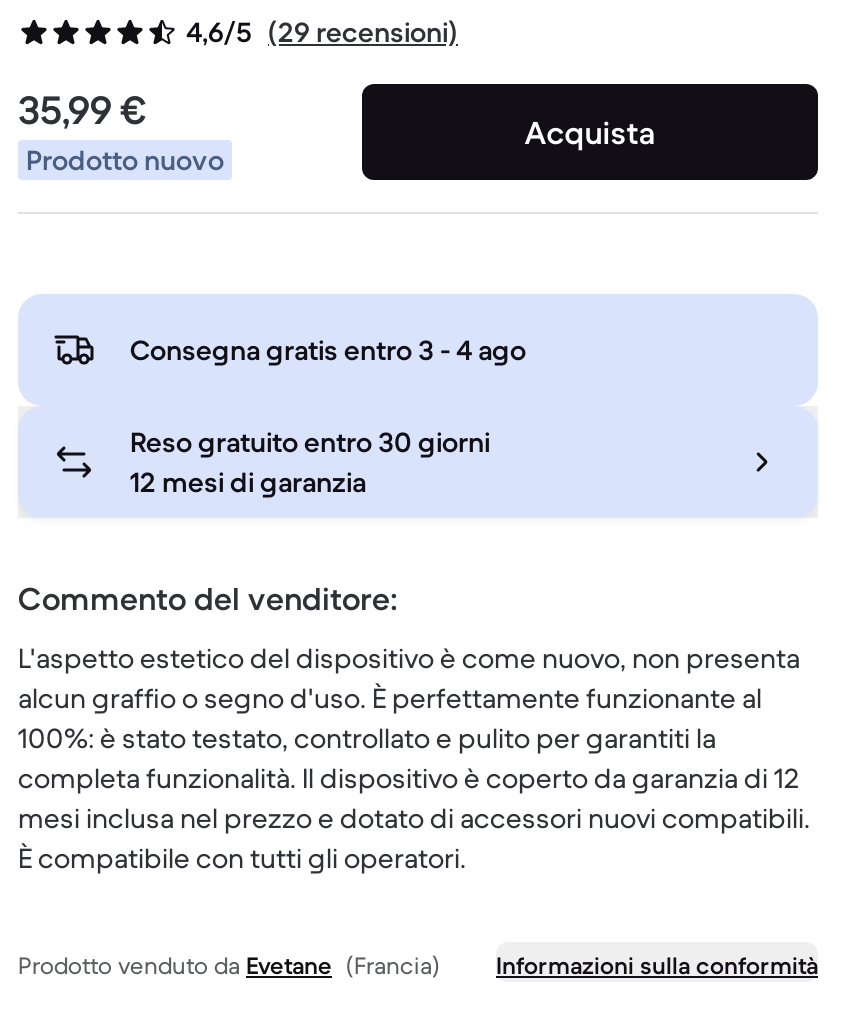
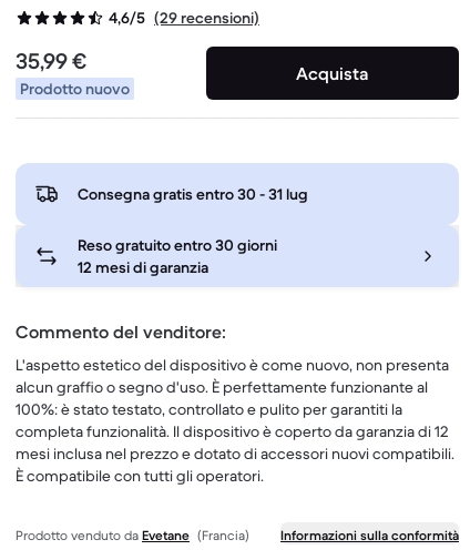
[130,333,526,369] Consegna gratis entro 3 - 4 ago -> [78,185,308,204] Consegna gratis entro 30 - 31 lug

